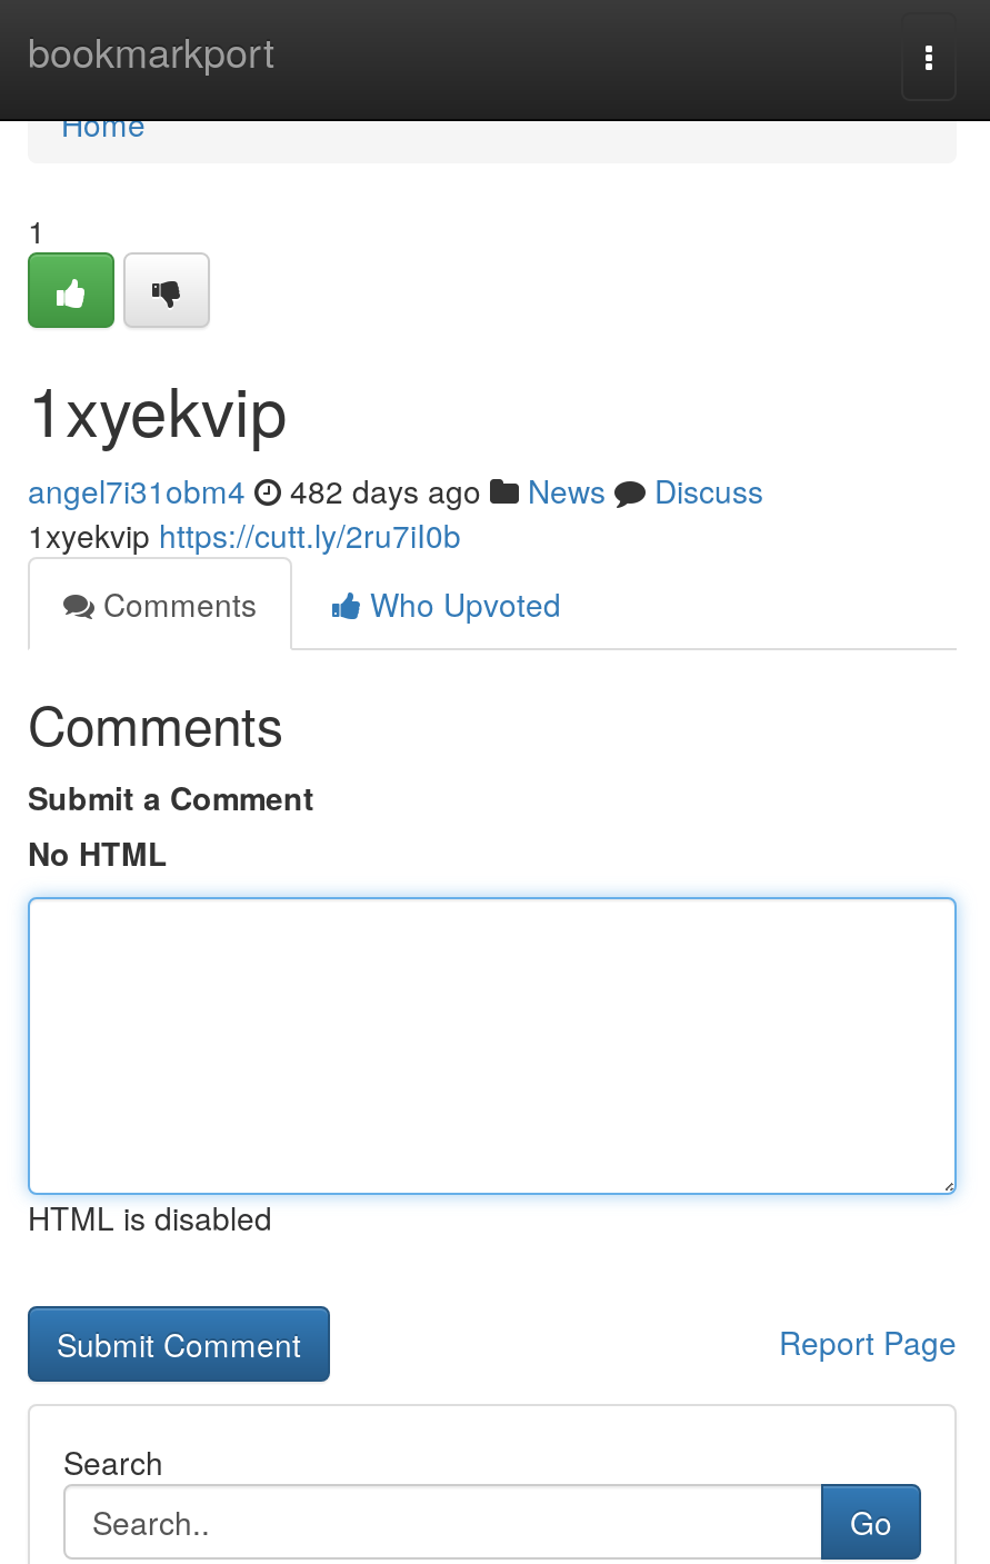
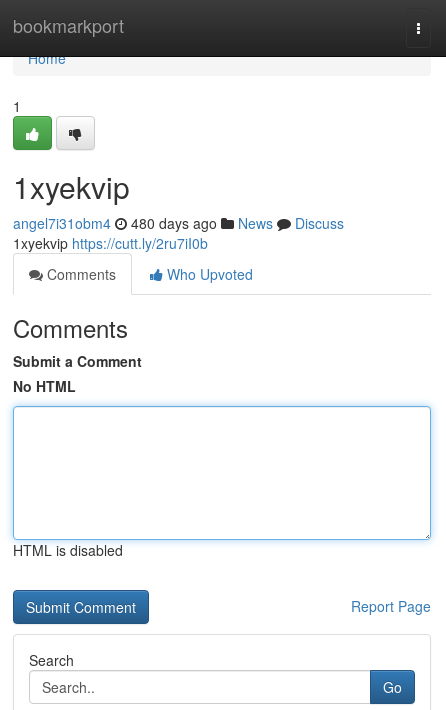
[28,468,763,512] angel7i31obm4 482 days ago News Discuss -> [13,213,344,233] angel7i31obm4 480 days ago News Discuss

